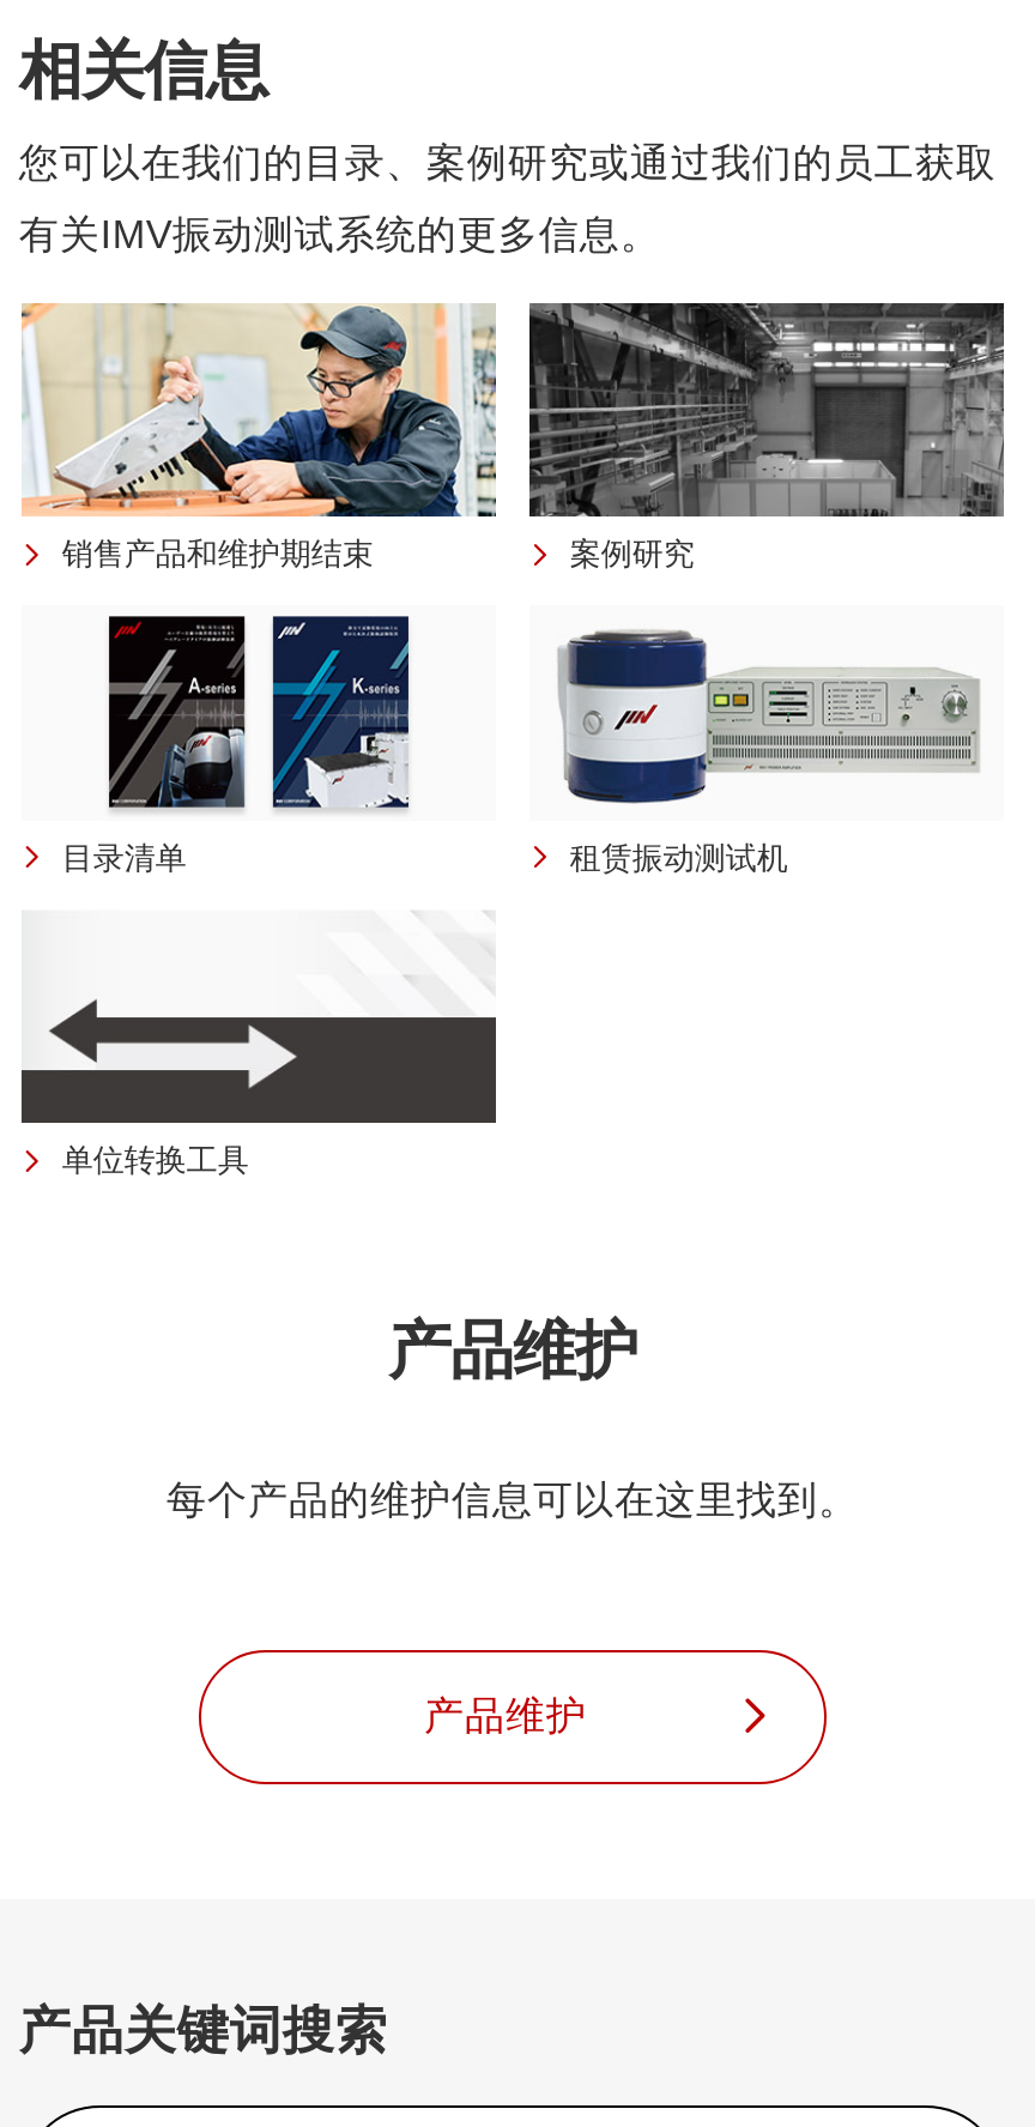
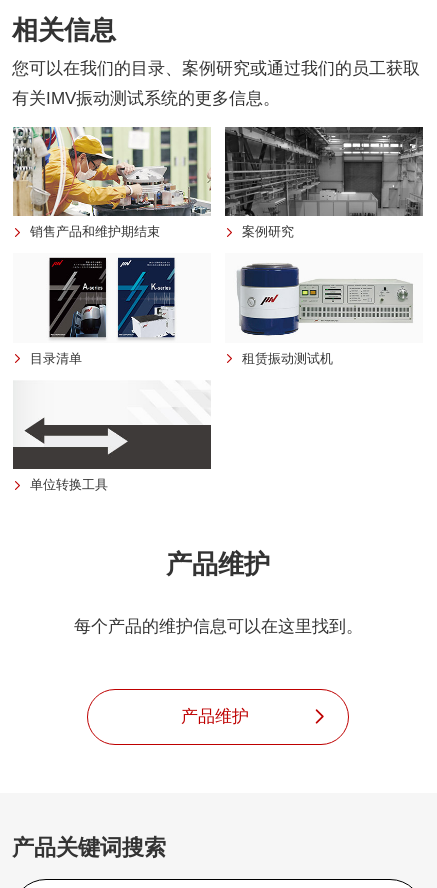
[22,303,498,519] [image] -> [12,126,211,217] [image]

